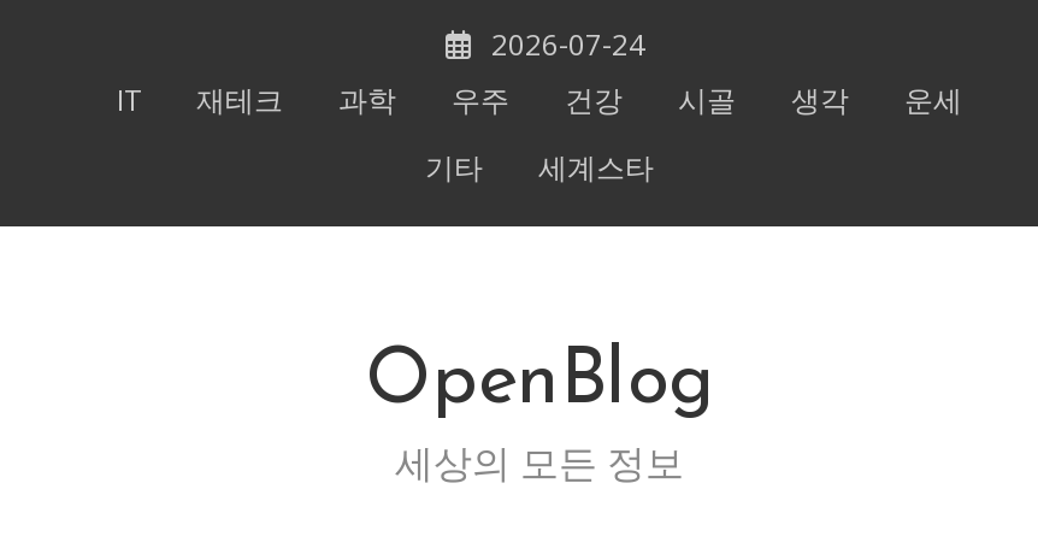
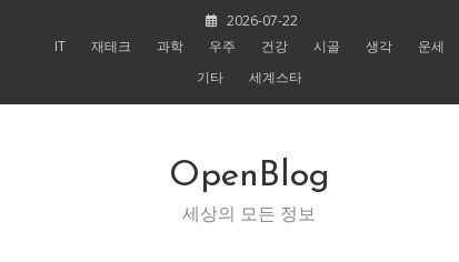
[484,24,645,65] 2026-07-24 -> [223,11,298,30] 2026-07-22

